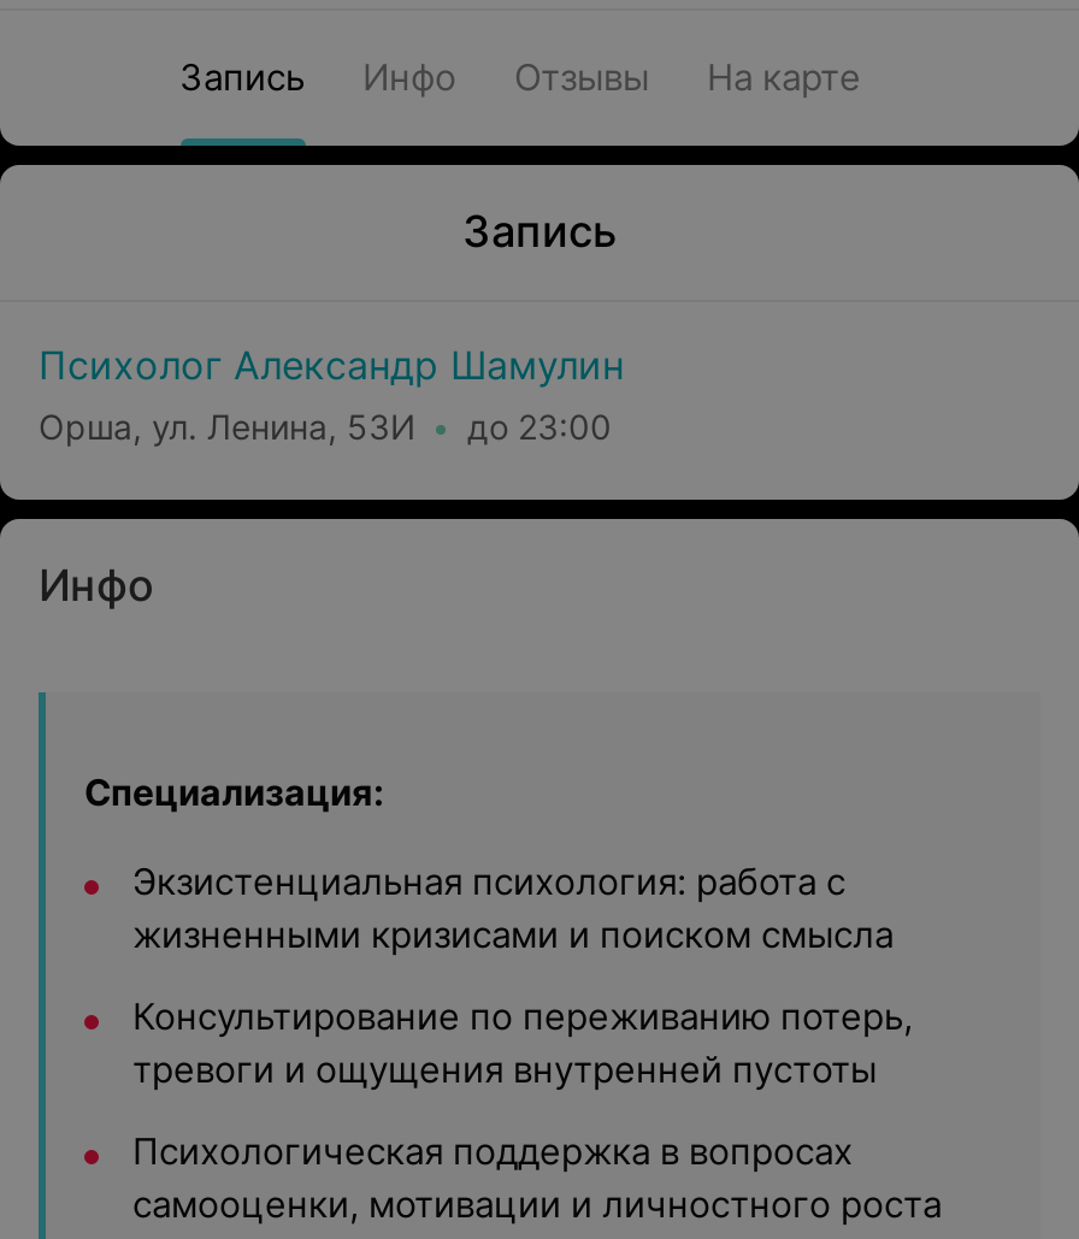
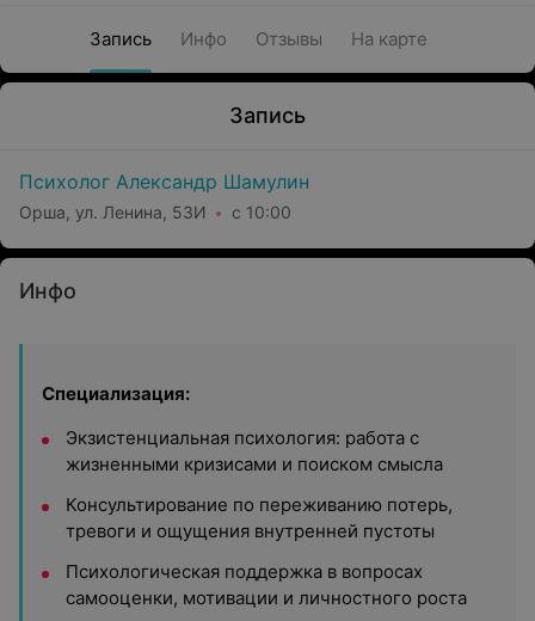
[39,406,612,446] Орша, ул. Ленина, 53И до 23:00 -> [19,202,291,222] Орша, ул. Ленина, 53И с 10:00

